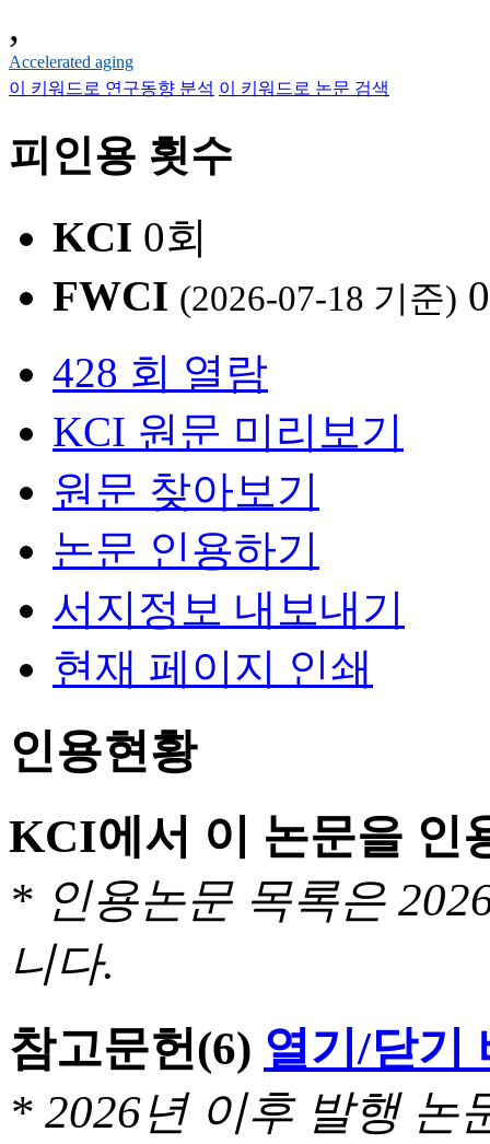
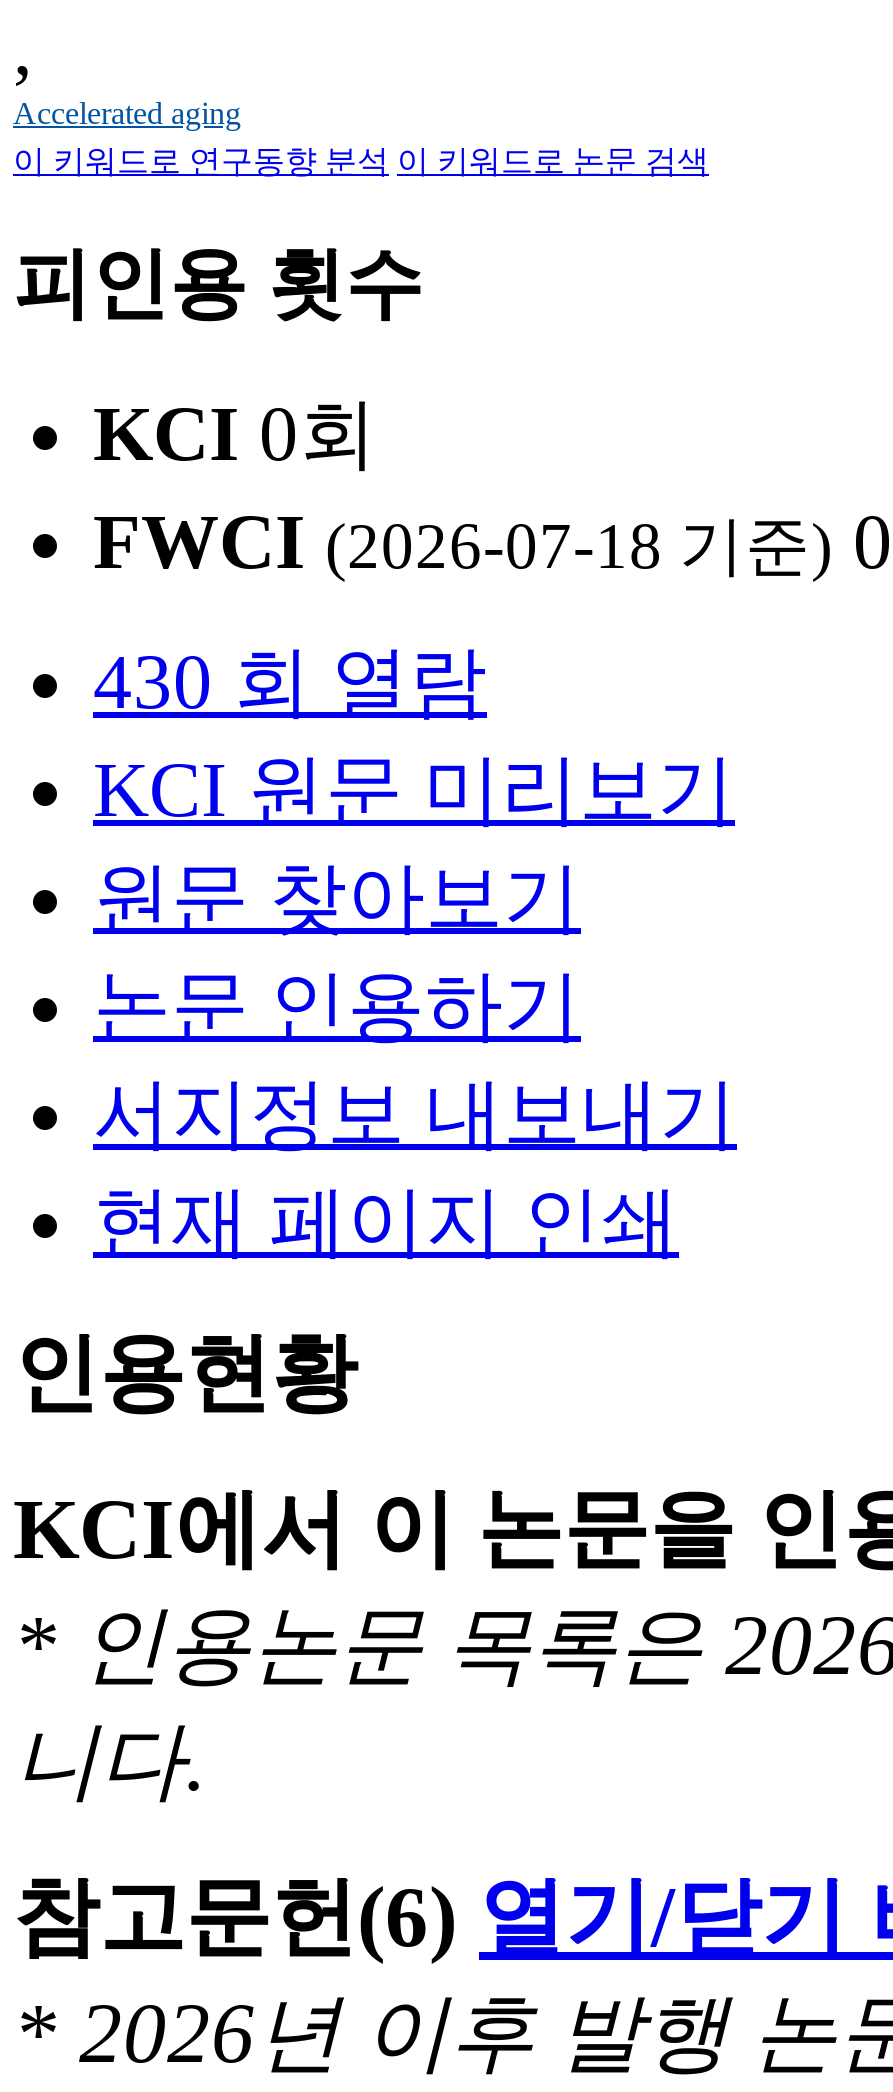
[52,349,268,396] 428 회 열람 -> [93,638,487,724] 430 회 열람

